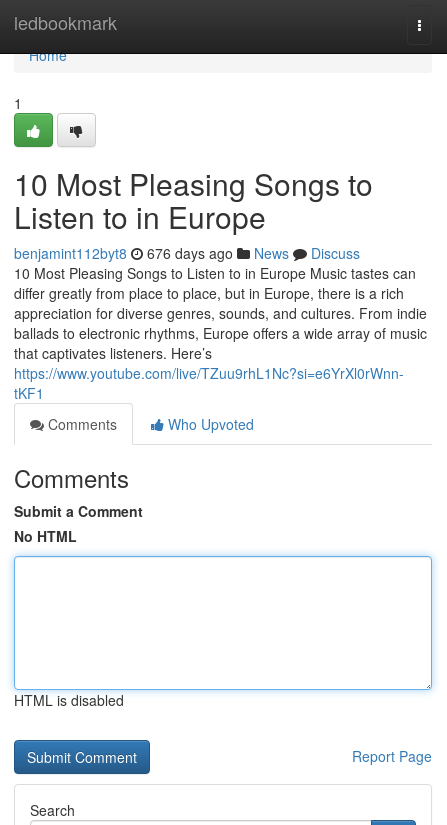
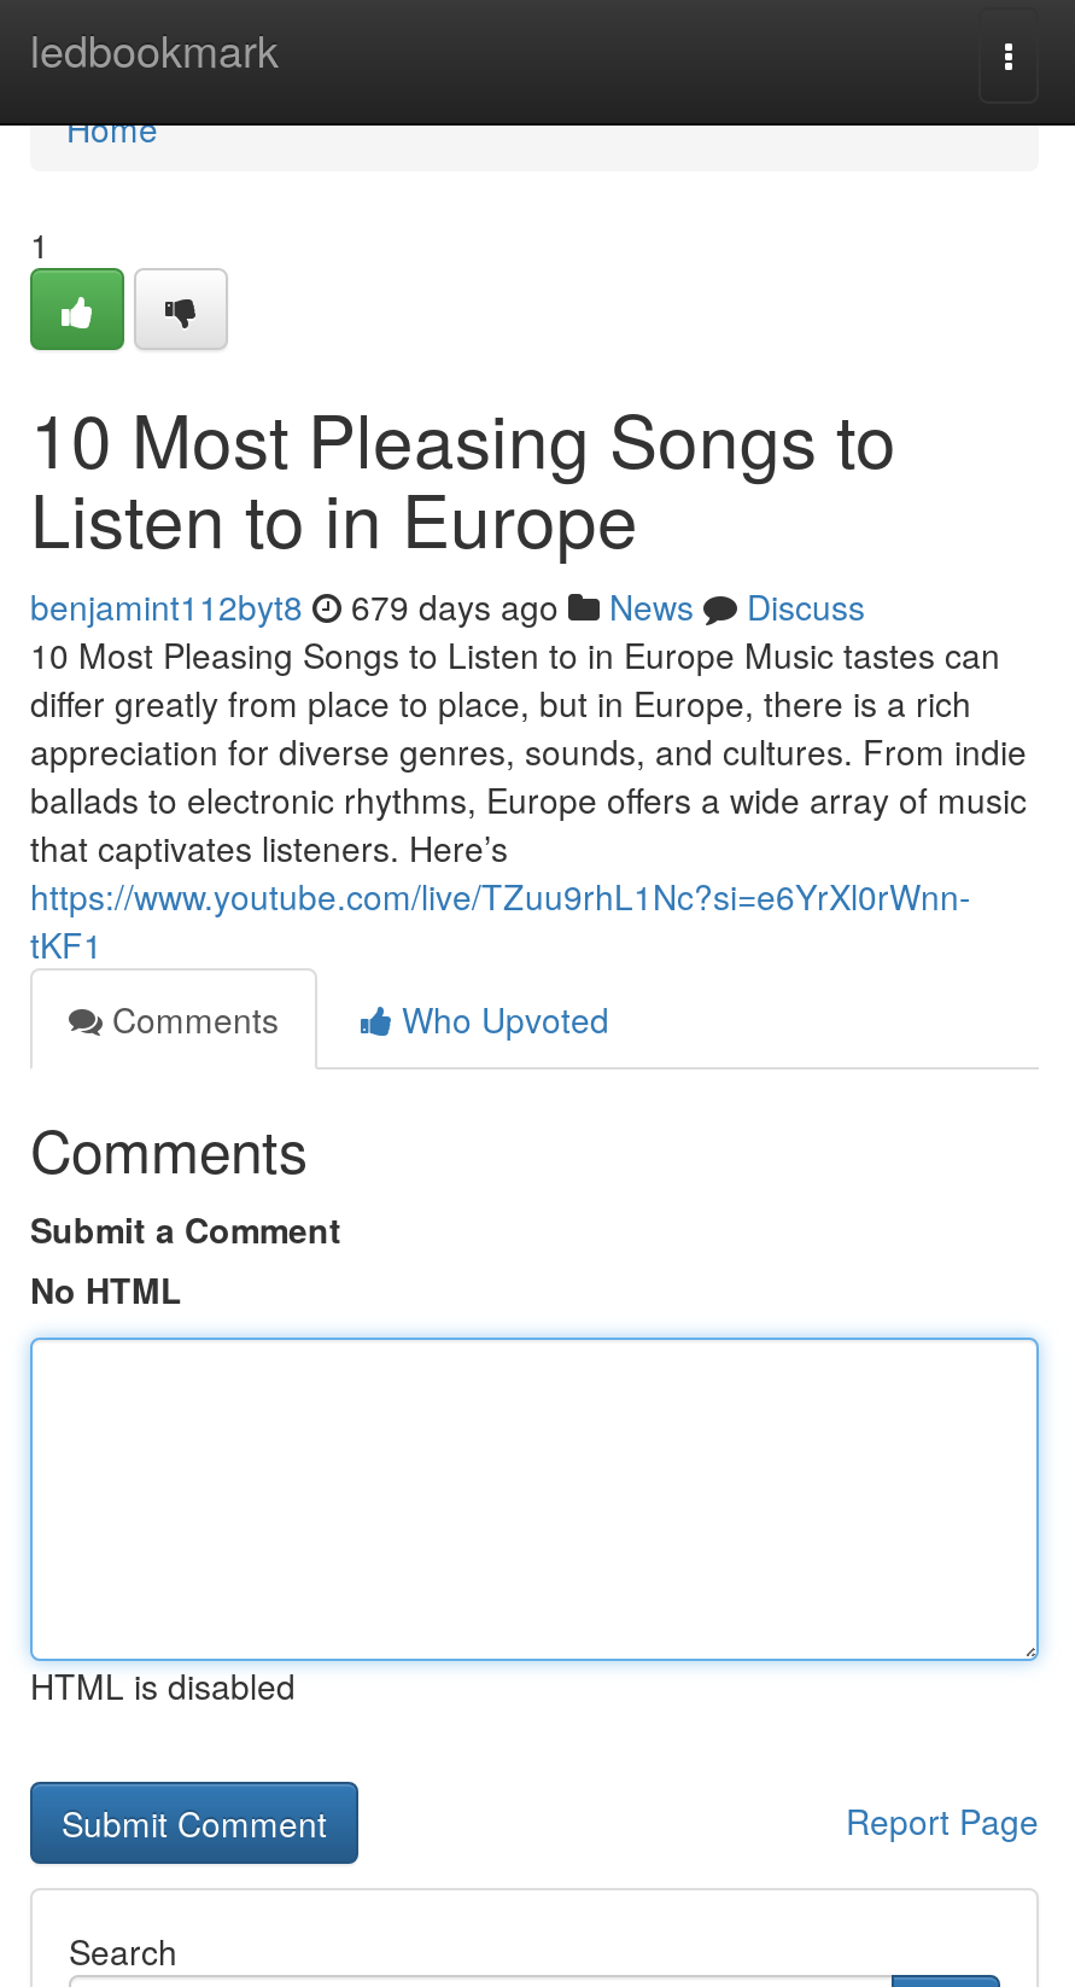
[14,243,360,263] benjamint112byt8 676 days ago News Discuss -> [30,582,865,630] benjamint112byt8 679 days ago News Discuss

